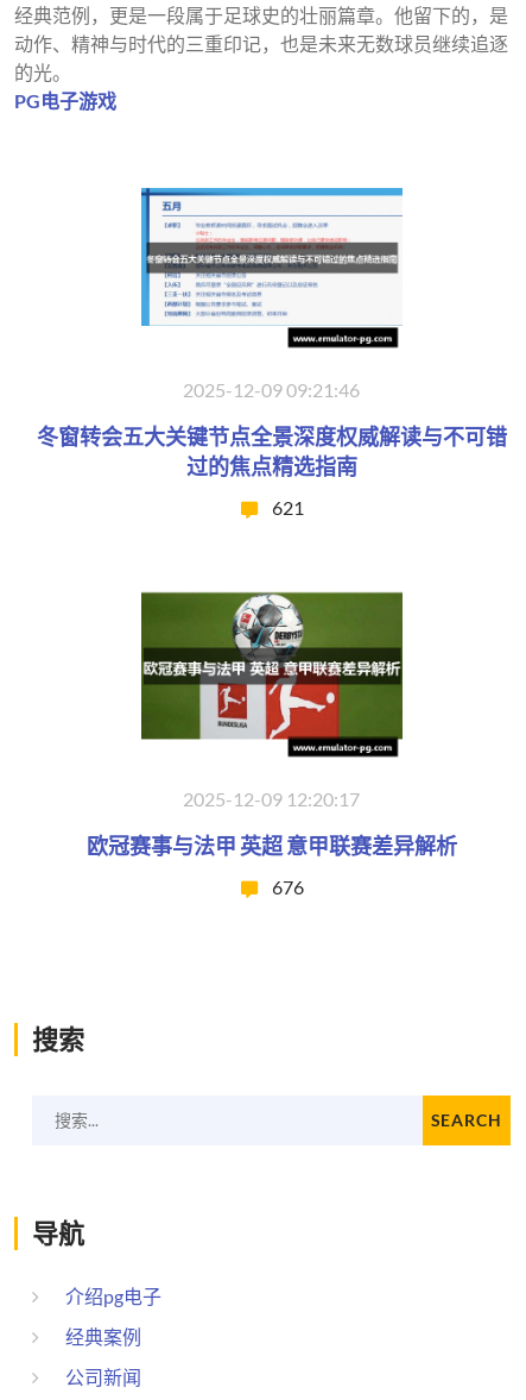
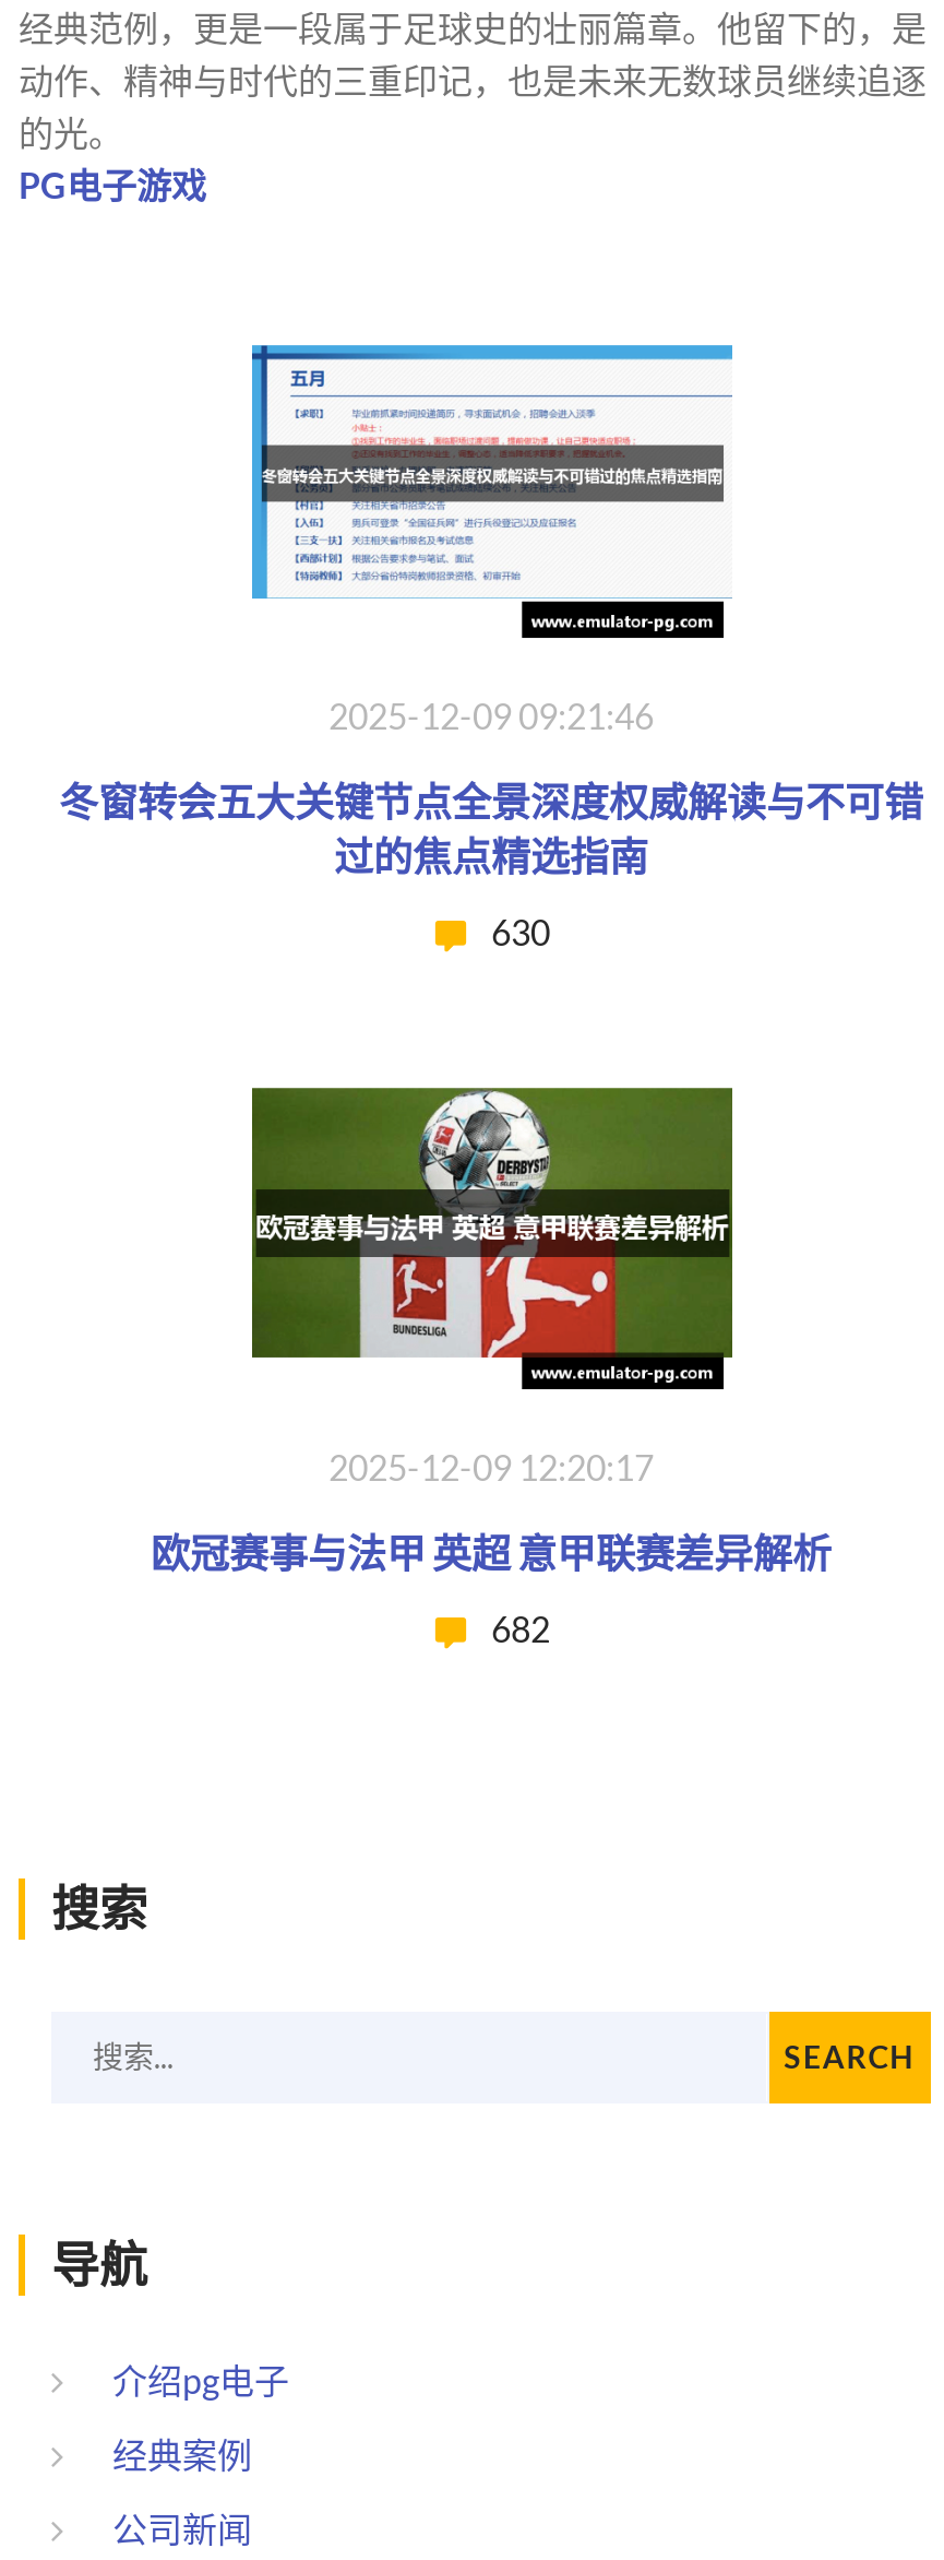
[268,496,303,518] 621 -> [485,911,550,952] 630
[268,875,303,898] 676 -> [485,1607,550,1648] 682

